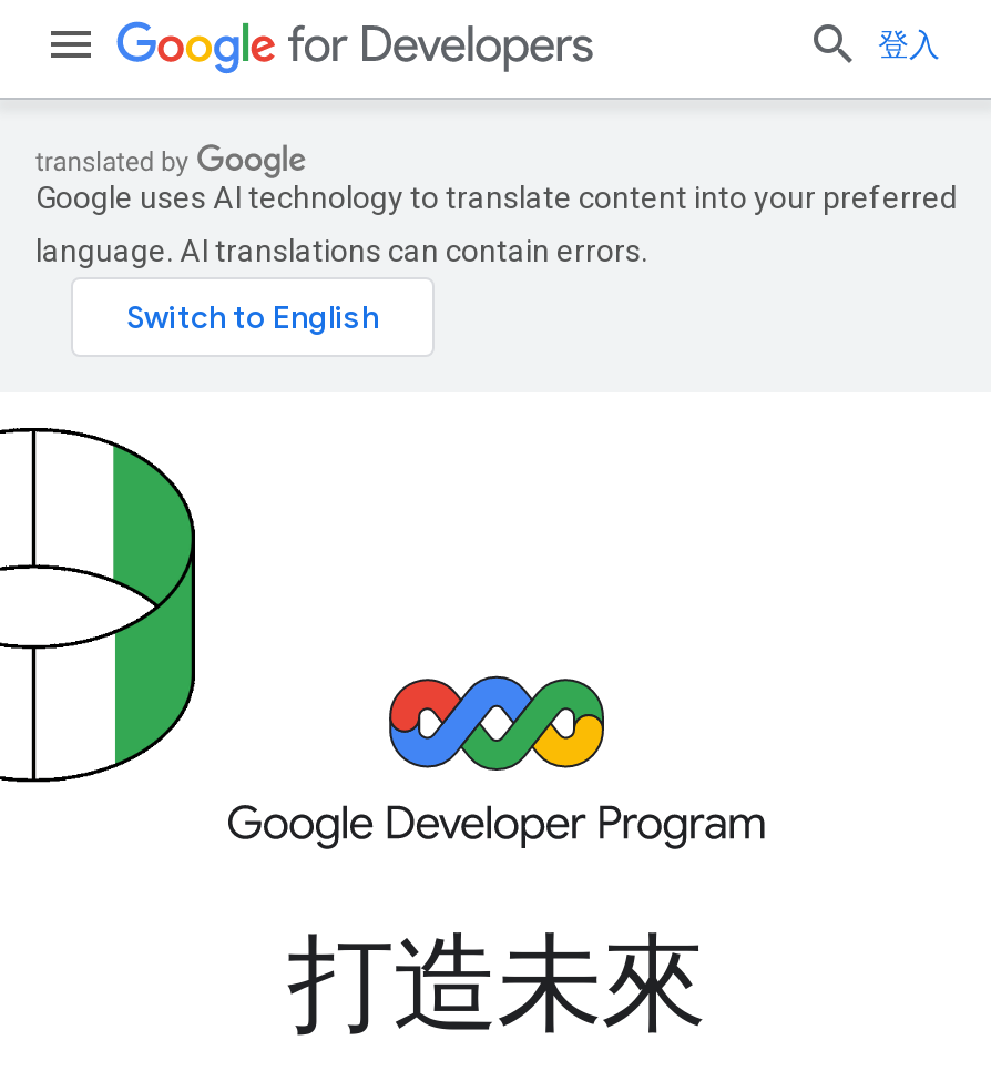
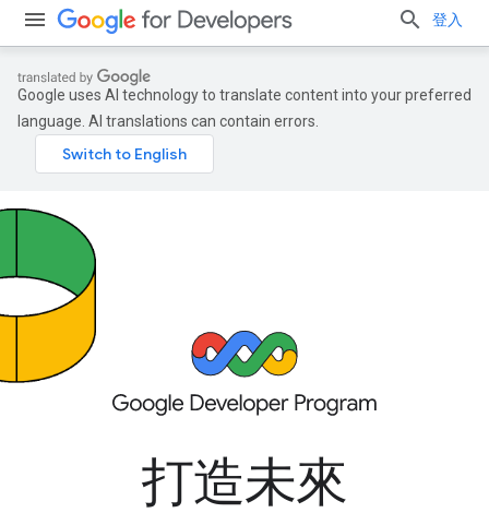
[7,428,195,781] [image] -> [3,210,96,382] [image]

